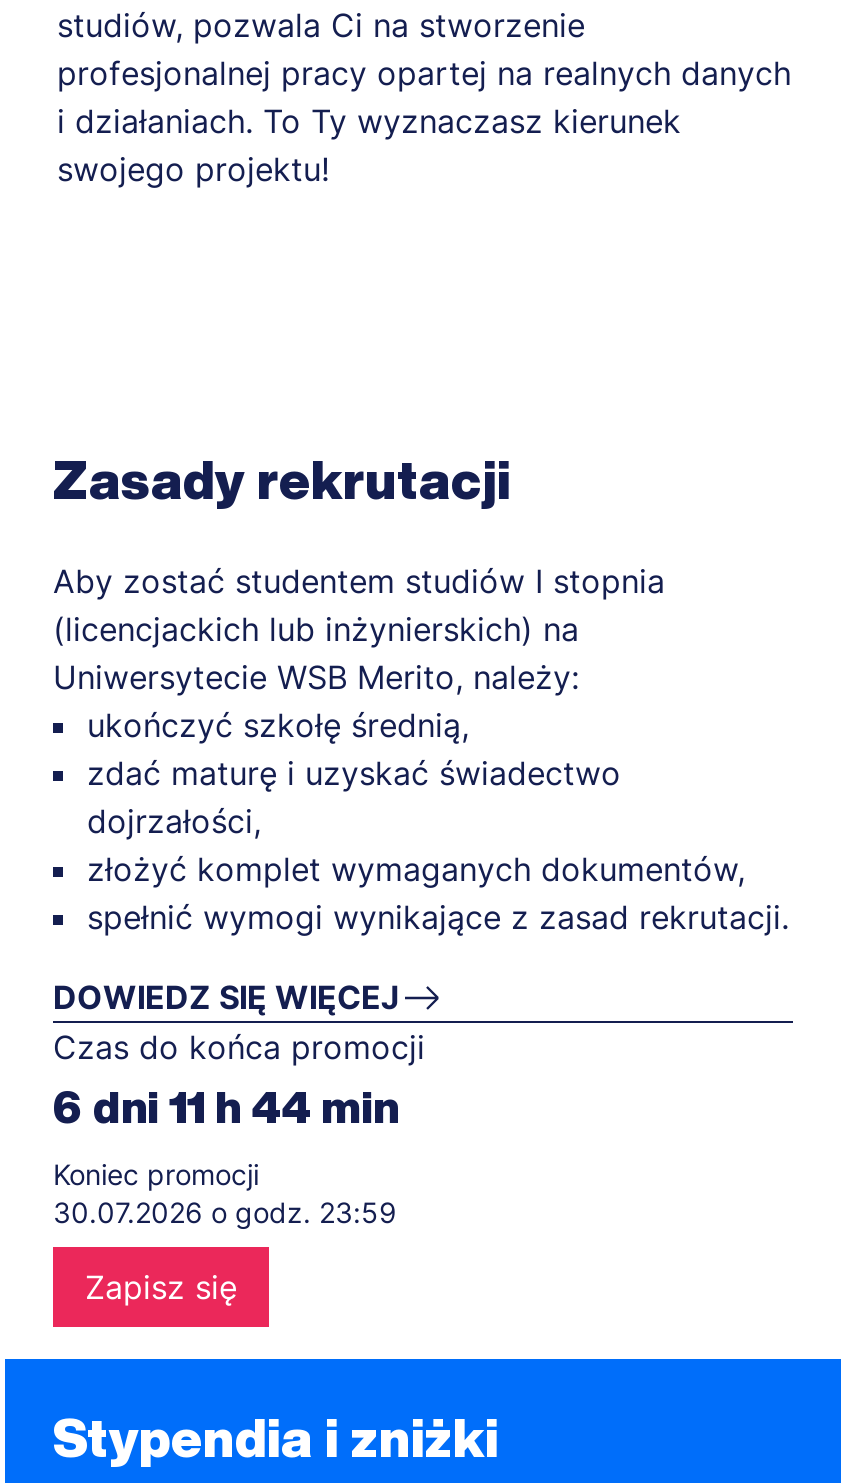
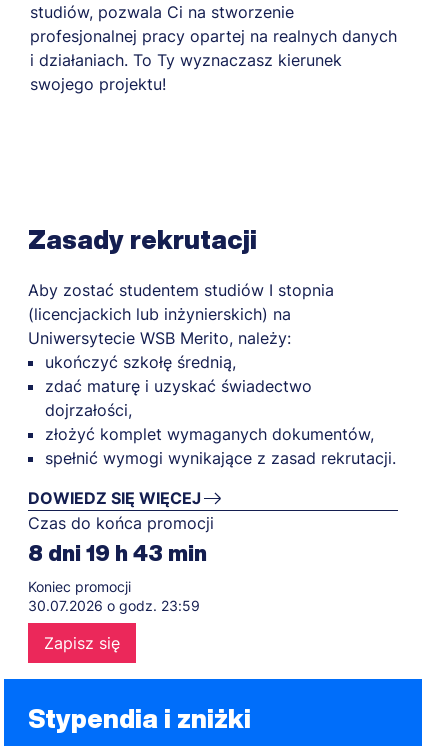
[53,1088,399,1134] 6 dni 11 h 44 min -> [28,544,207,567] 8 dni 19 h 43 min

